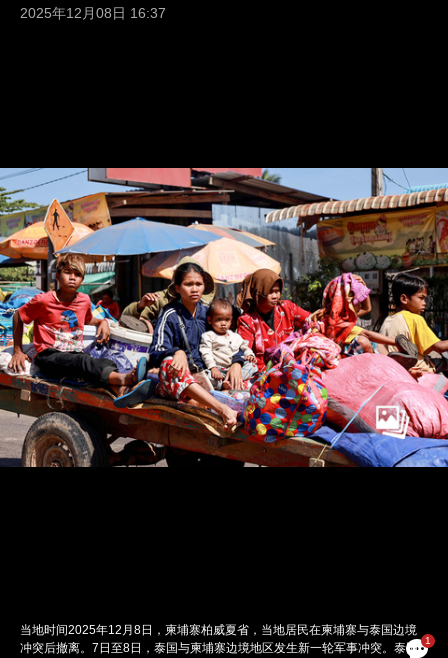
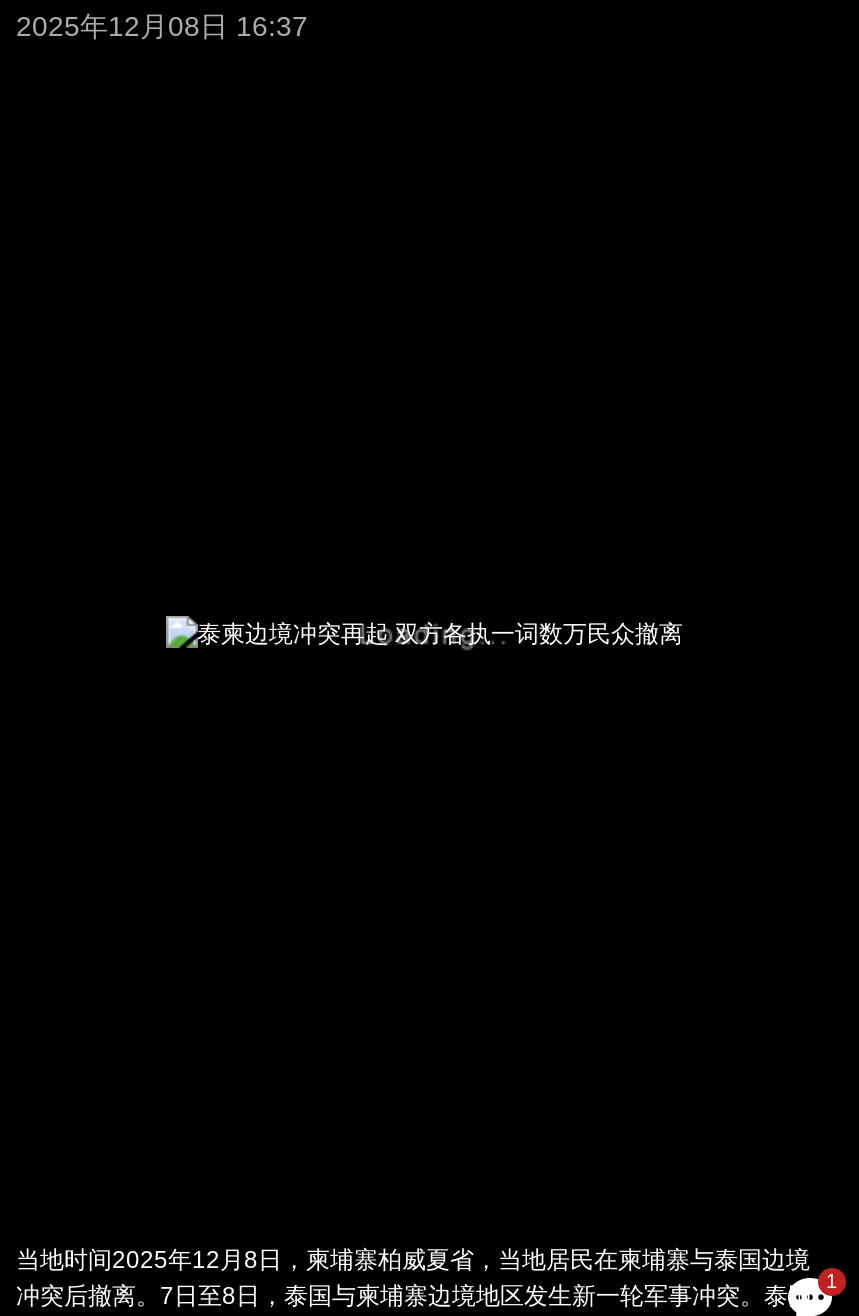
[3,167,445,468] [image] -> none

